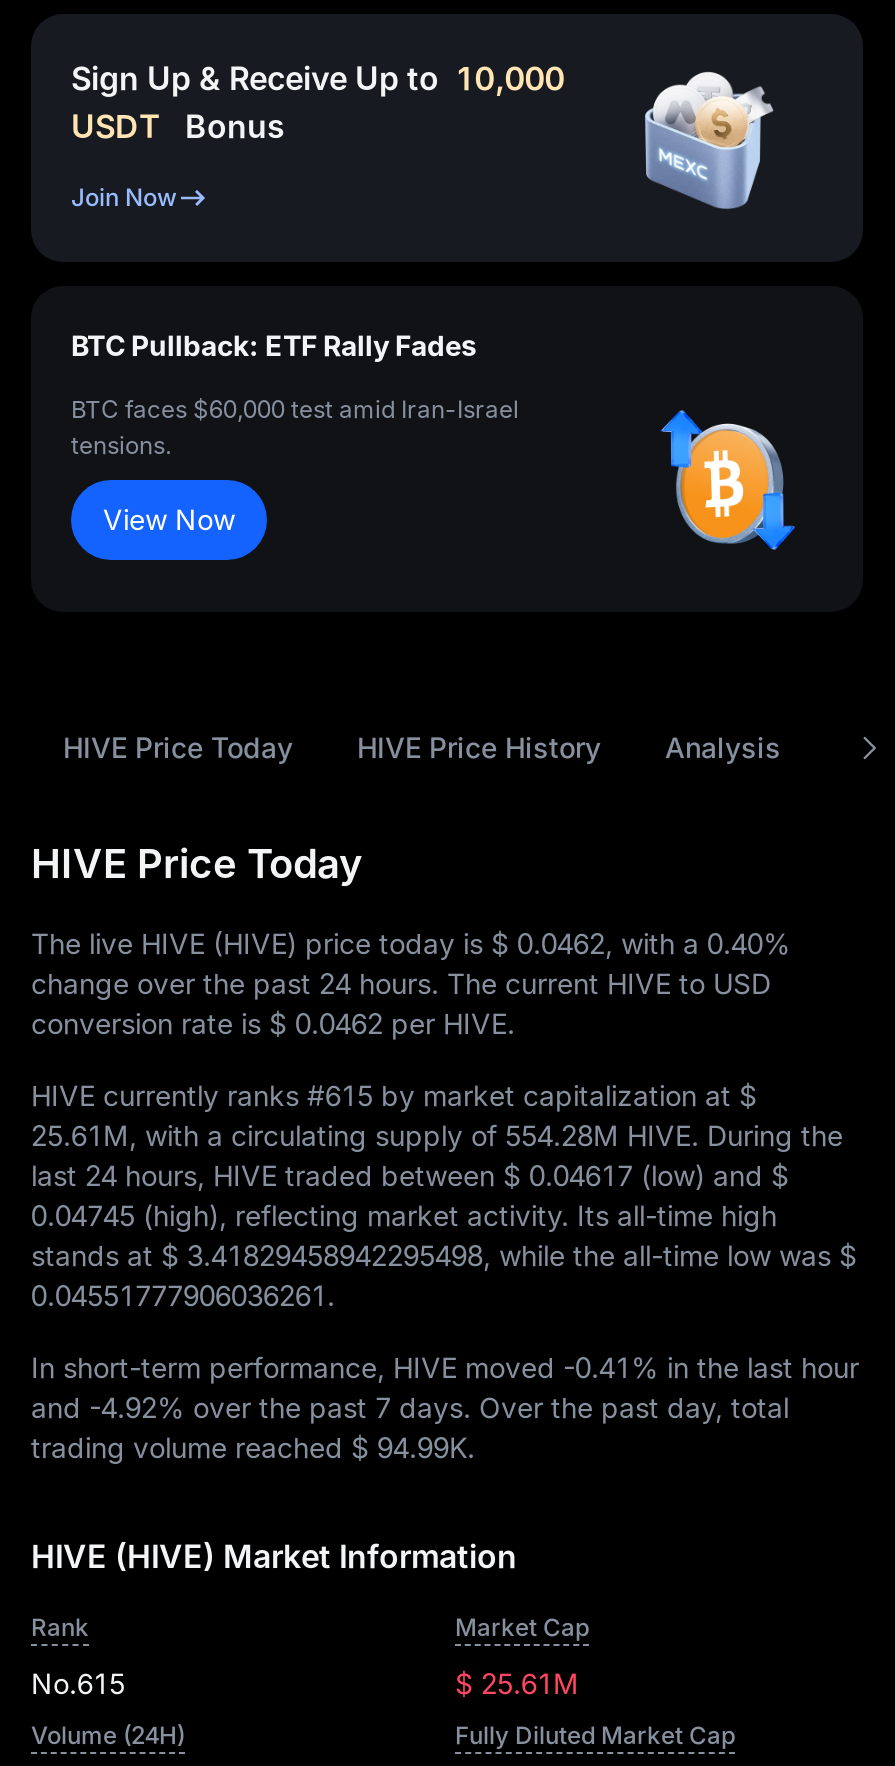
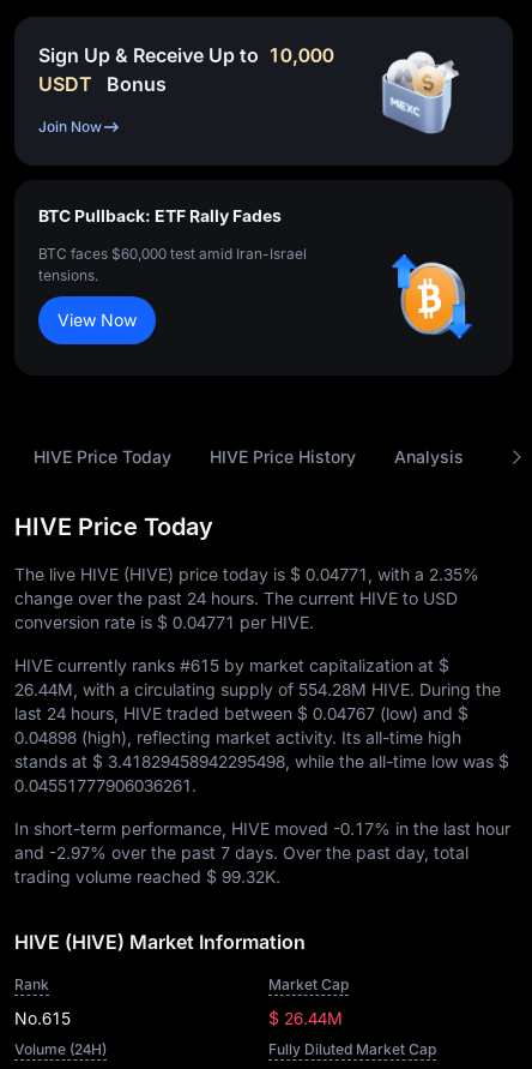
[31,926,791,960] The live HIVE (HIVE) price today is $ 0.0462, with a 0.40% -> [14,564,479,584] The live HIVE (HIVE) price today is $ 0.04771, with a 2.35%
[31,1006,515,1040] conversion rate is $ 0.0462 per HIVE. -> [14,612,314,632] conversion rate is $ 0.04771 per HIVE.
[31,1118,843,1152] 25.61M, with a circulating supply of 554.28M HIVE. During the -> [14,679,501,699] 26.44M, with a circulating supply of 554.28M HIVE. During the
[31,1158,789,1192] last 24 hours, HIVE traded between $ 0.04617 (low) and $ -> [14,703,468,723] last 24 hours, HIVE traded between $ 0.04767 (low) and $
[31,1198,777,1232] 0.04745 (high), reflecting market activity. Its all-time high -> [14,727,461,747] 0.04898 (high), reflecting market activity. Its all-time high
[31,1350,859,1384] In short-term performance, HIVE moved -0.41% in the last hour -> [14,818,510,839] In short-term performance, HIVE moved -0.17% in the last hour
[31,1390,789,1424] and -4.92% over the past 7 days. Over the past day, total -> [14,842,468,863] and -2.97% over the past 7 days. Over the past day, total
[31,1430,475,1464] trading volume reached $ 94.99K. -> [14,866,280,887] trading volume reached $ 99.32K.
[455,1666,579,1700] $ 25.61M -> [268,1008,343,1028] $ 26.44M

